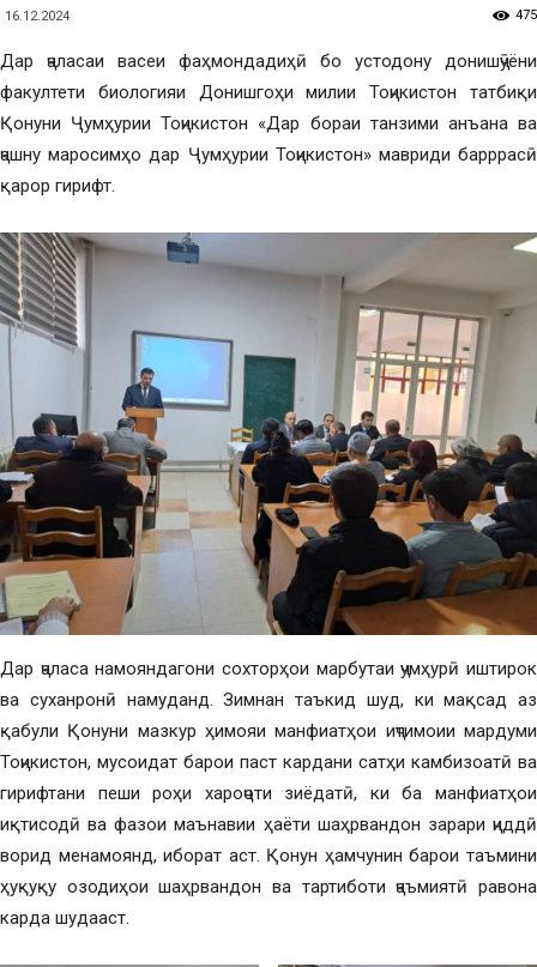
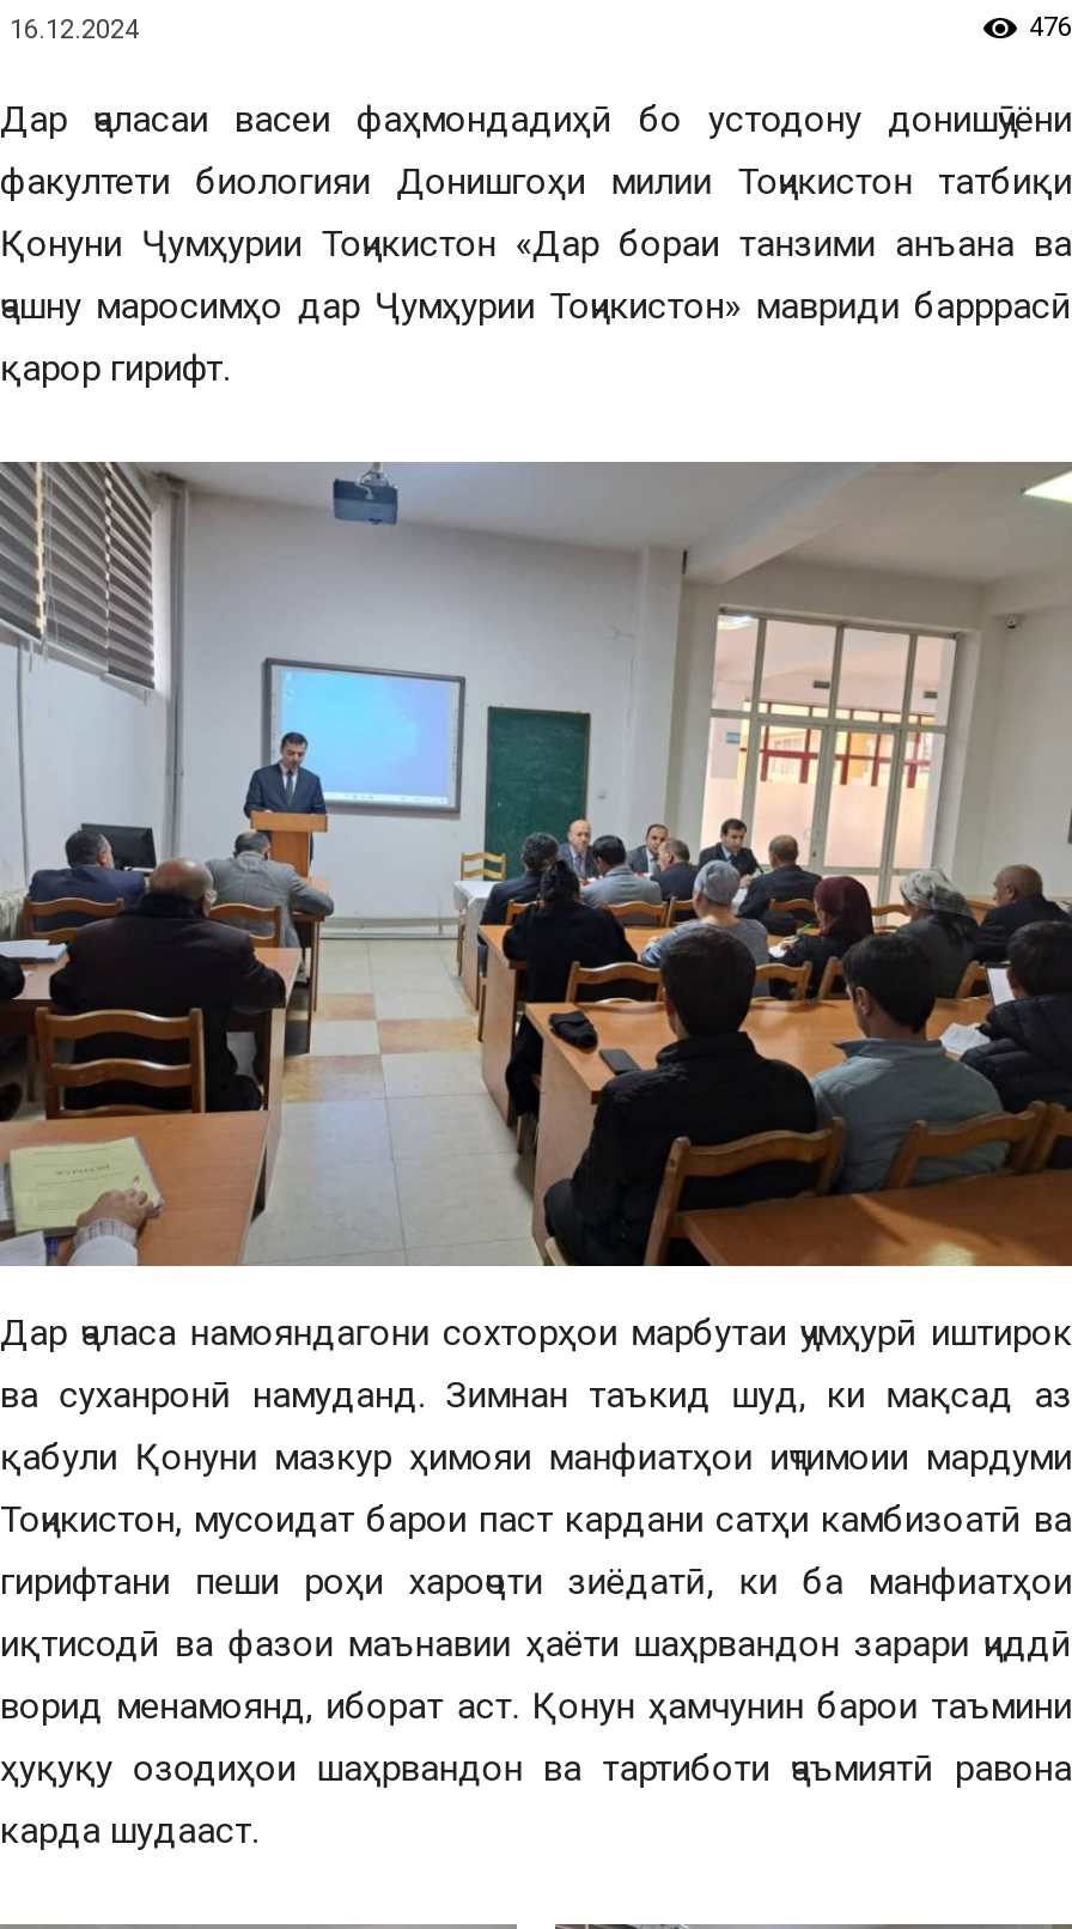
[515,7,537,23] 475 -> [1029,12,1072,43] 476

